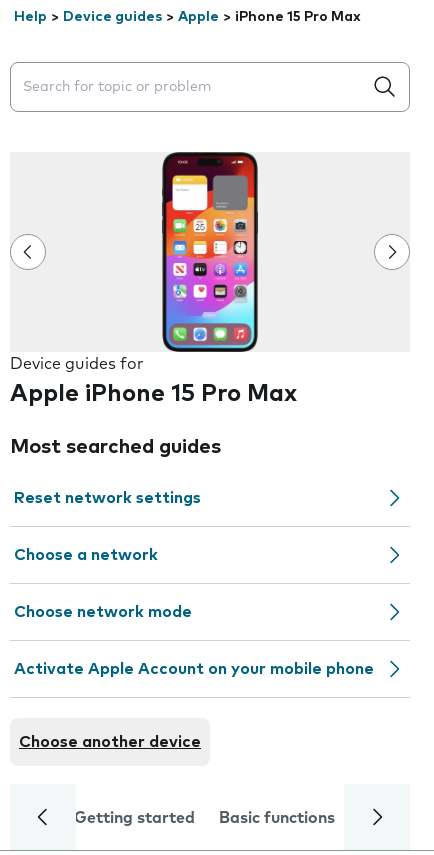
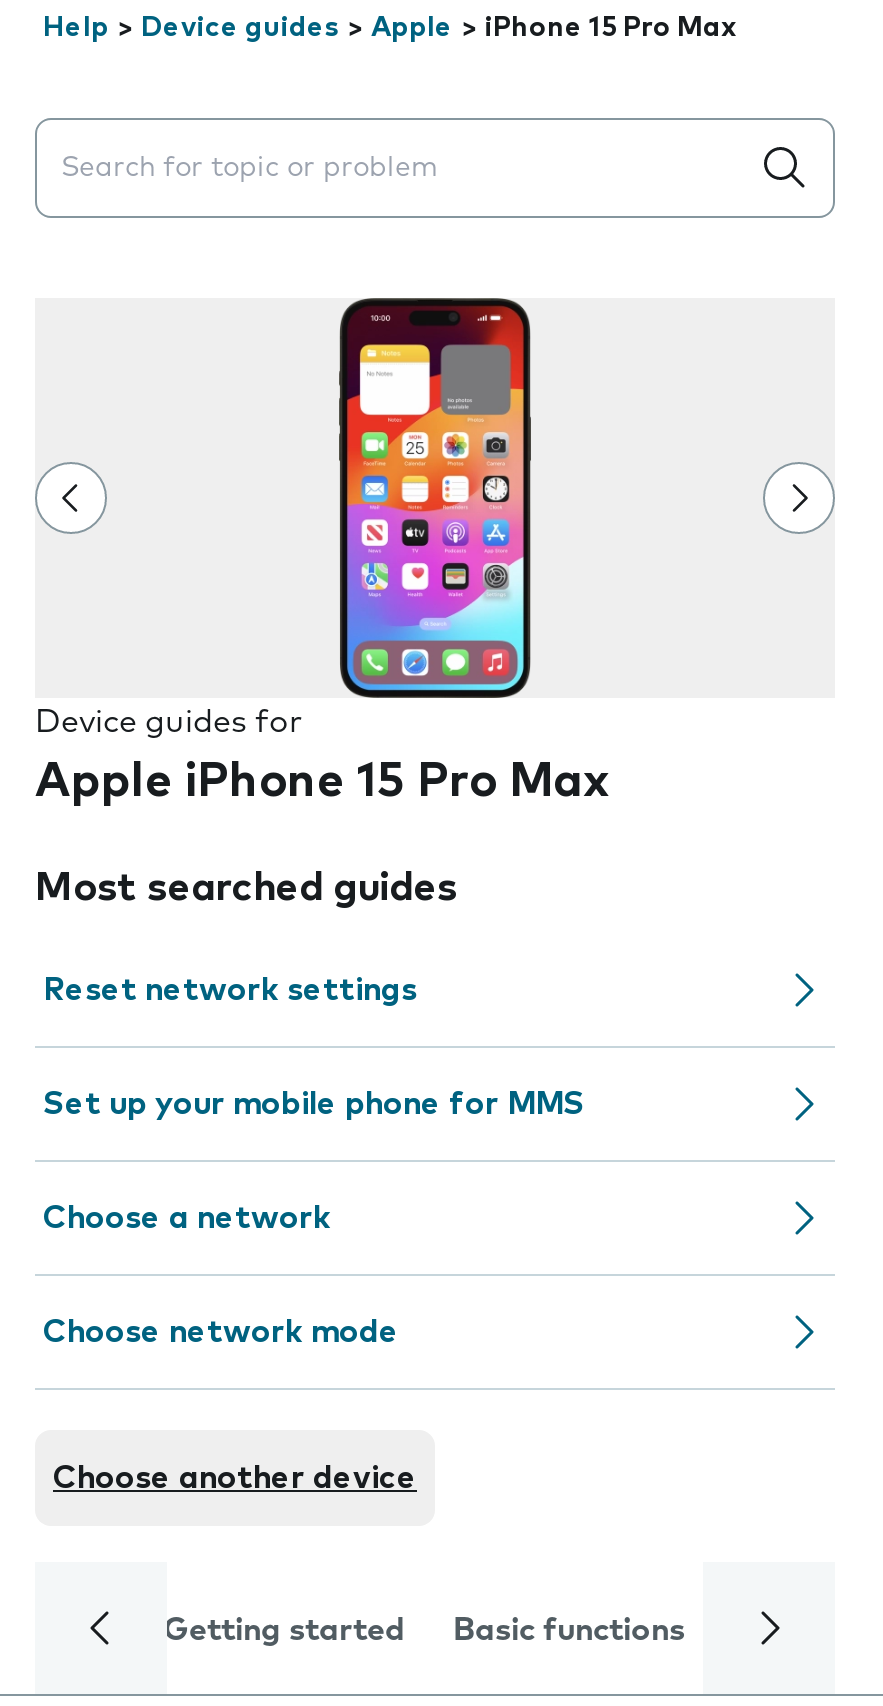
none -> [43,1088,585,1120] Set up your mobile phone for MMS
moved [14,547,192,620] -> [43,1202,399,1348]: Choose a network | Choose network mode
[14,661,374,677] Activate Apple Account on your mobile phone -> none

